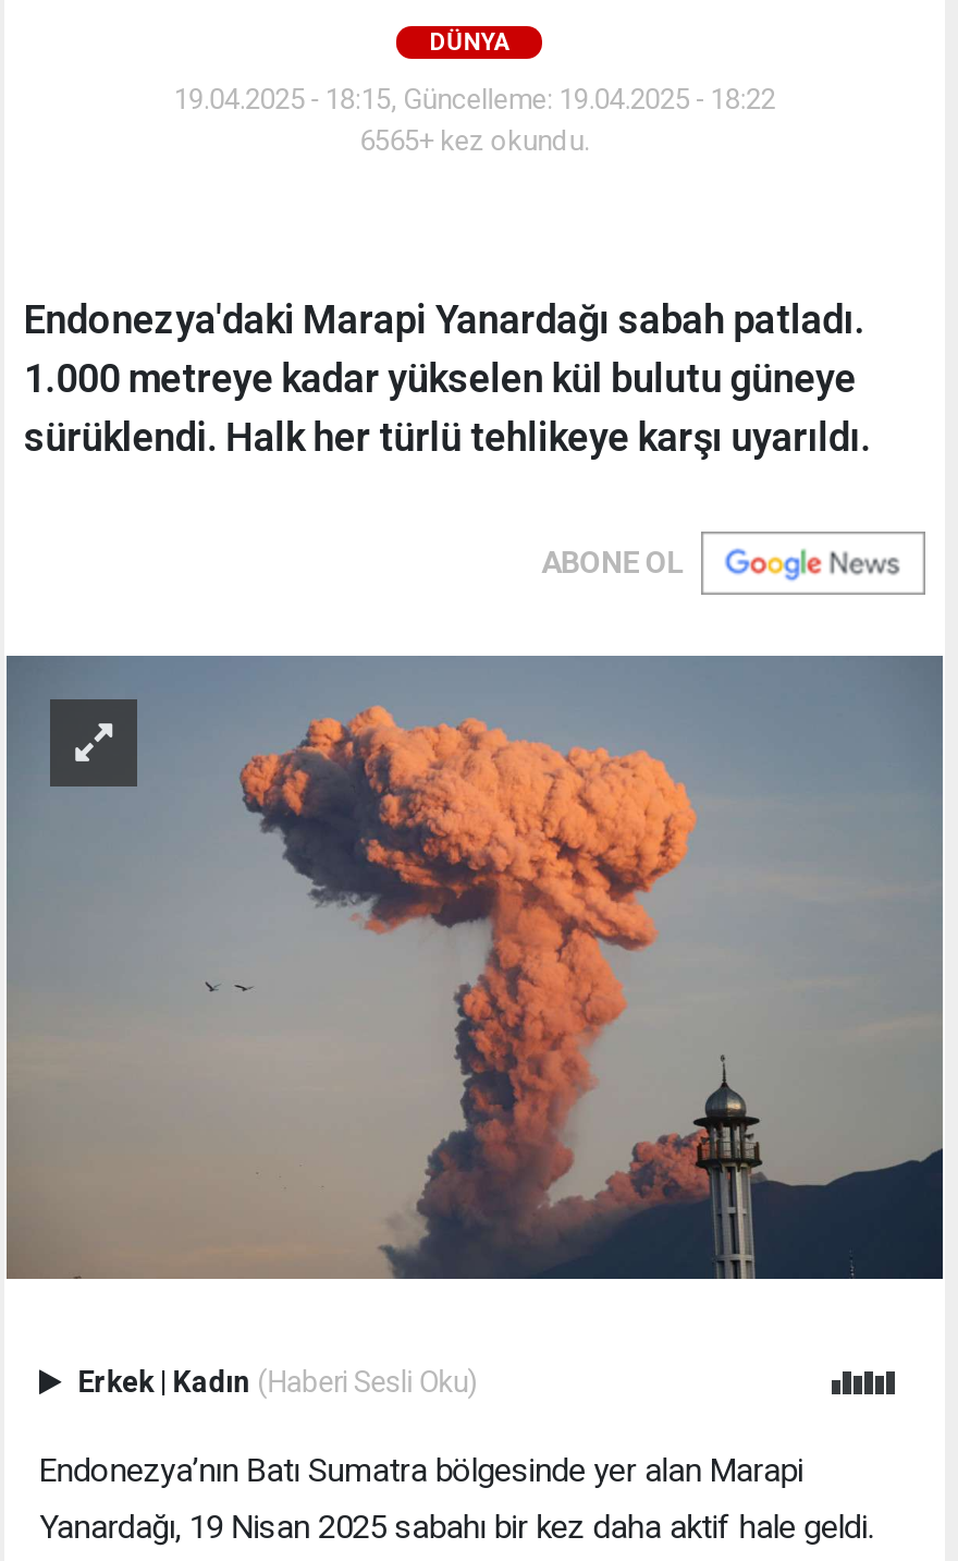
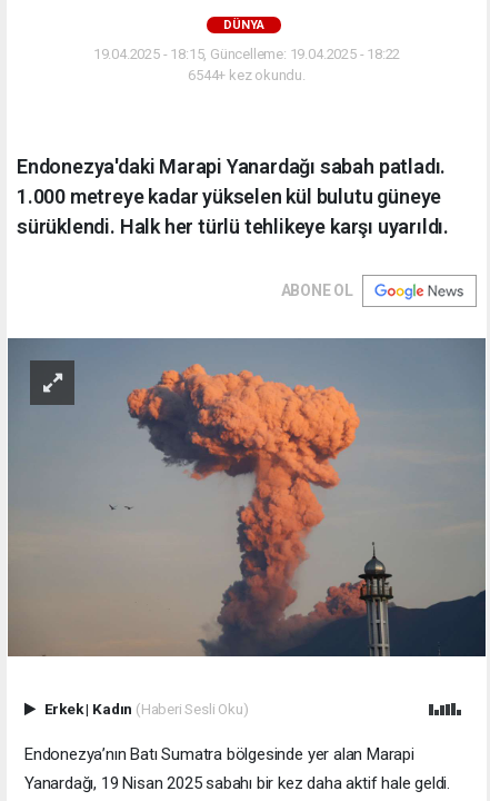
[359,124,590,156] 6565+ kez okundu. -> [188,67,305,83] 6544+ kez okundu.

